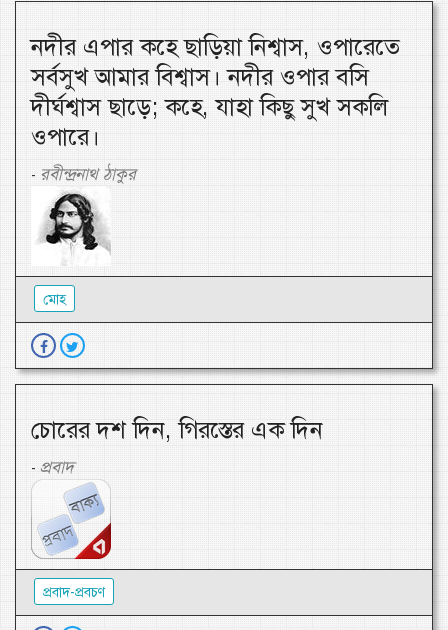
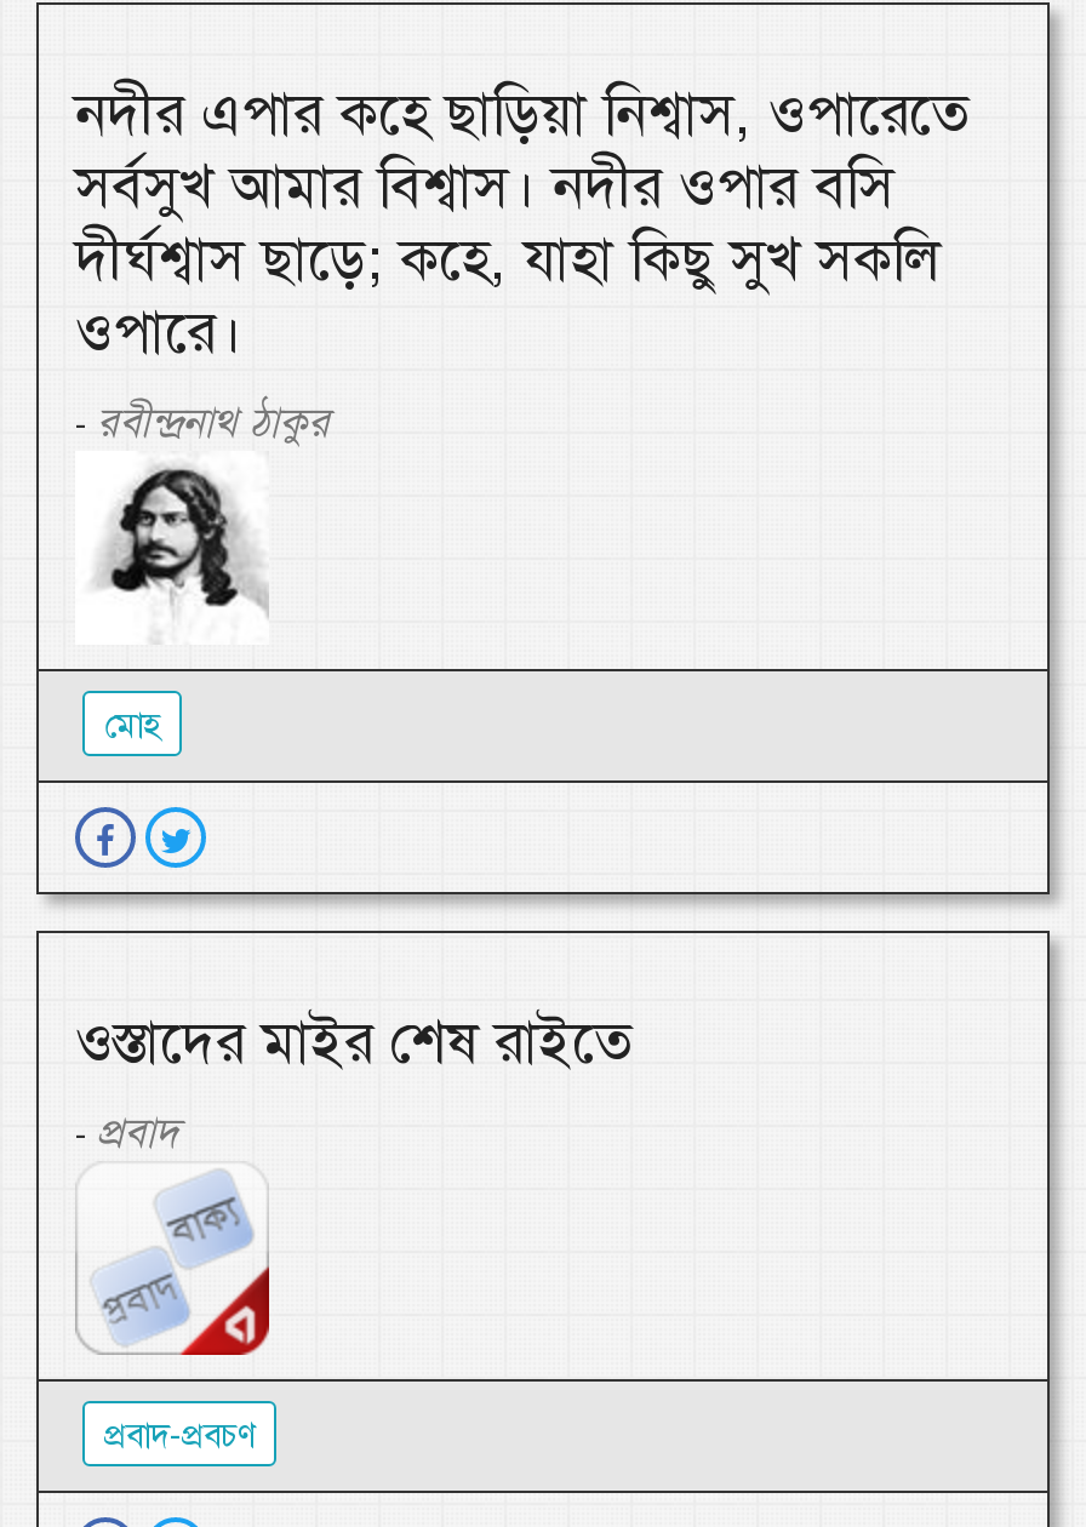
[31,415,323,445] চোরের দশ দিন, গিরস্তের এক দিন -> [75,1006,633,1079] ওস্তাদের মাইর শেষ রাইতে

